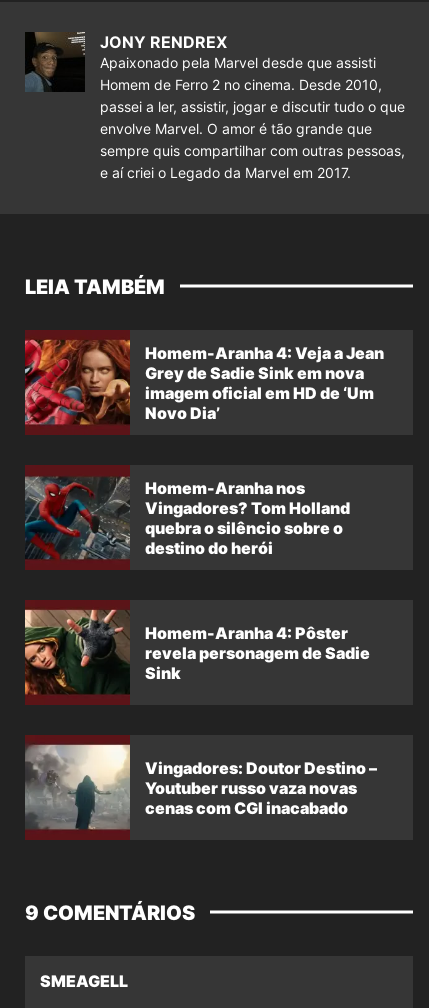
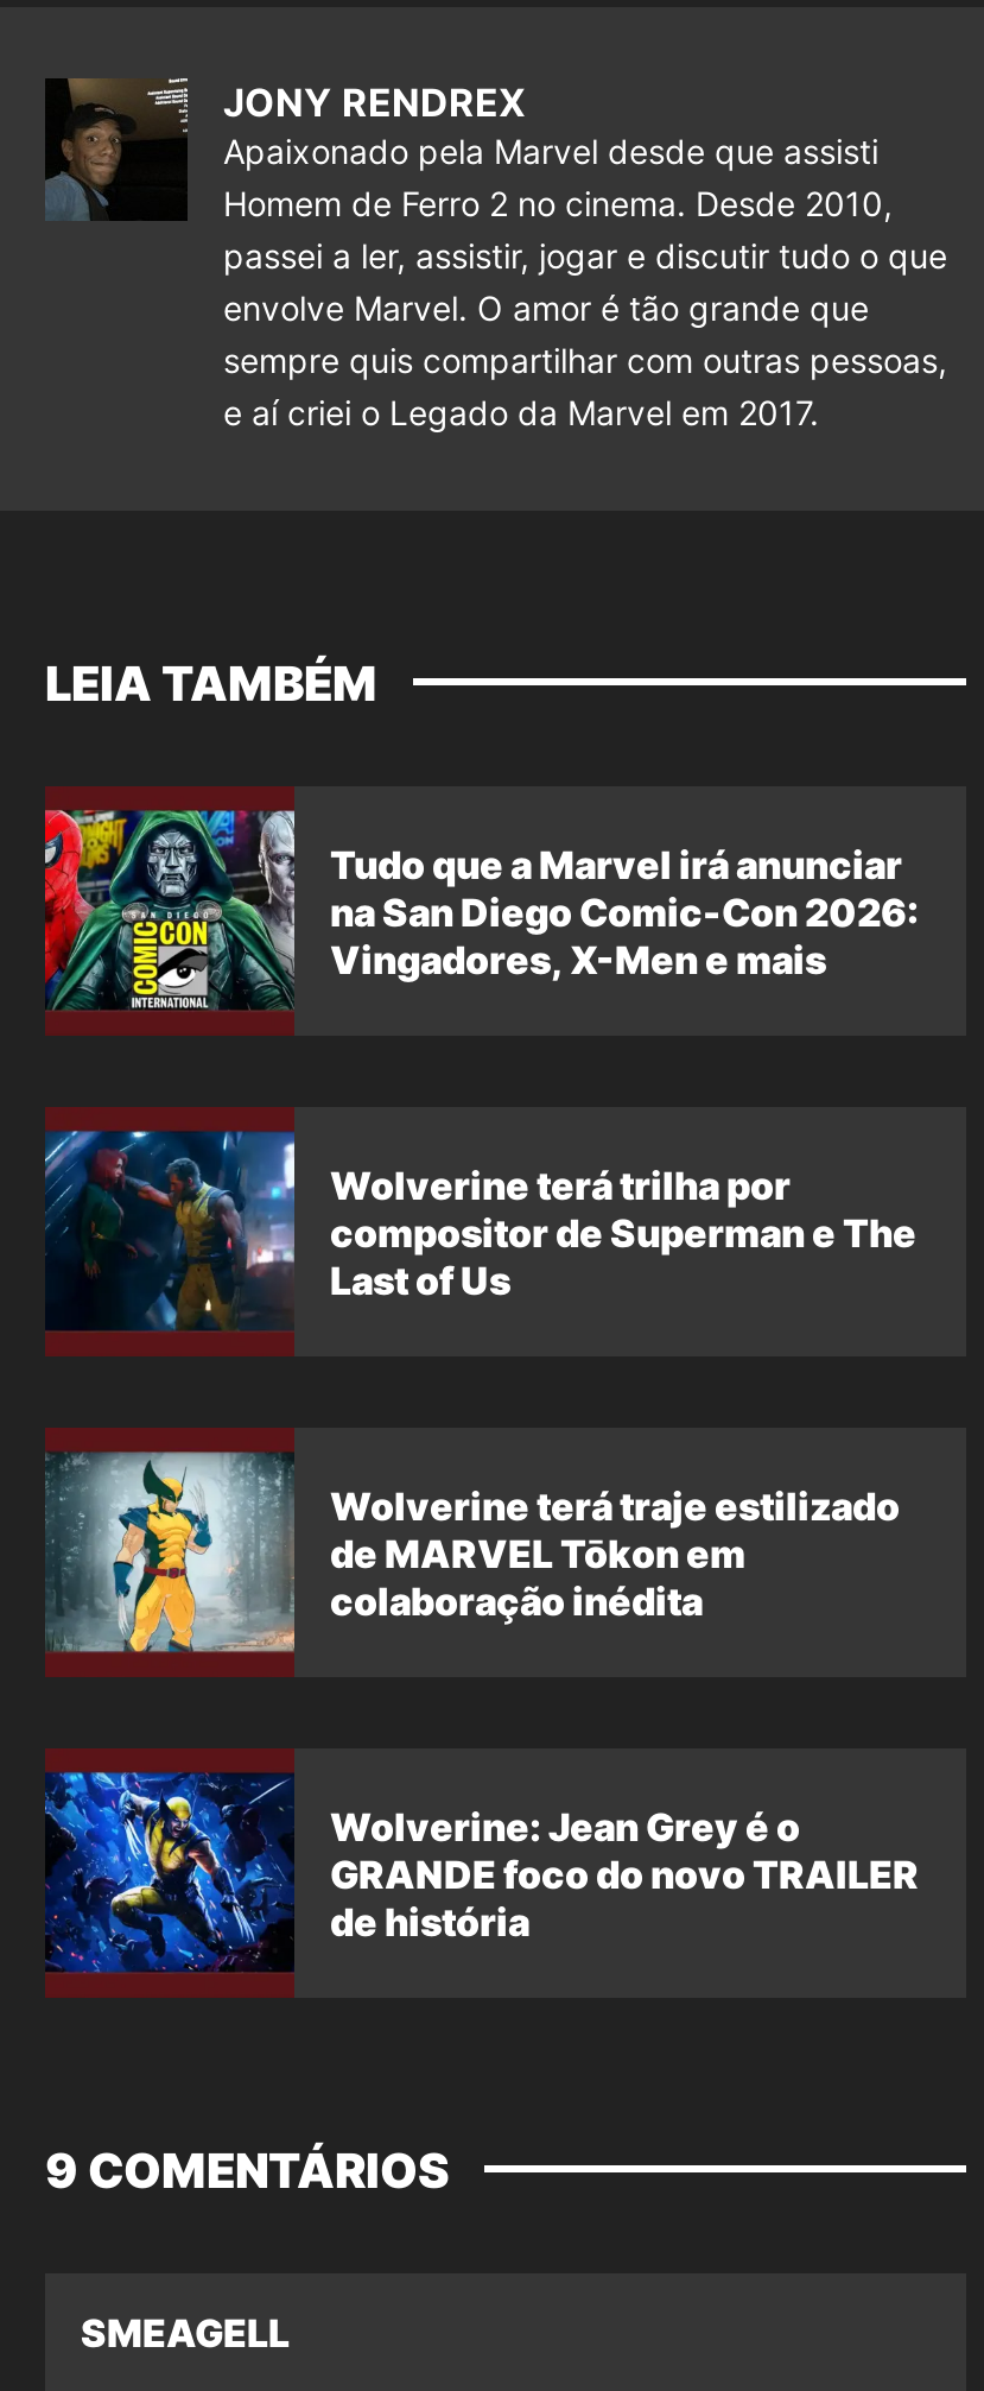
[24,339,384,425] [image] | Homem-Aranha 4: Veja a Jean | Grey de Sadie Sink em nova | imagem oficial em HD de ‘Um | Novo Dia’ -> [43,808,919,1012] [image] | Tudo que a Marvel irá anunciar | na San Diego Comic-Con 2026: | Vingadores, X-Men e mais
[24,475,350,560] [image] | Homem-Aranha nos | Vingadores? Tom Holland | quebra o silêncio sobre o | destino do herói -> [45,1128,916,1333] [image] | Wolverine terá trilha por | compositor de Superman e The | Last of Us
[24,609,370,695] [image] | Homem-Aranha 4: Pôster | revela personagem de Sadie | Sink -> [45,1449,900,1653] [image] | Wolverine terá traje estilizado | de MARVEL Tōkon em | colaboração inédita
[24,744,377,830] [image] | Vingadores: Doutor Destino – | Youtuber russo vaza novas | cenas com CGI inacabado -> [45,1770,919,1974] [image] | Wolverine: Jean Grey é o | GRANDE foco do novo TRAILER | de história

